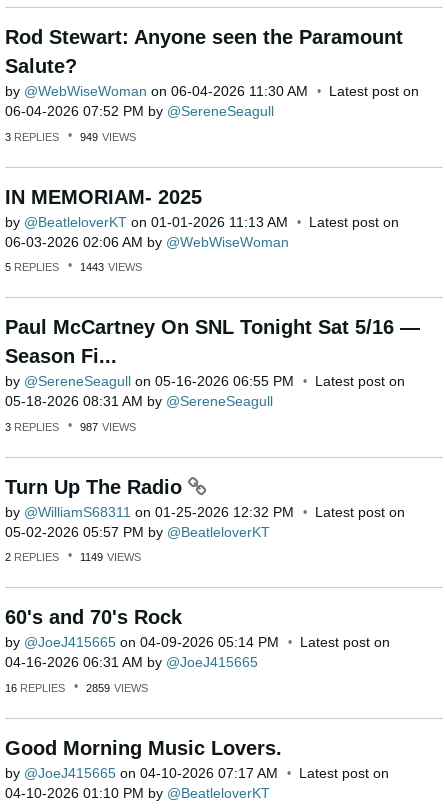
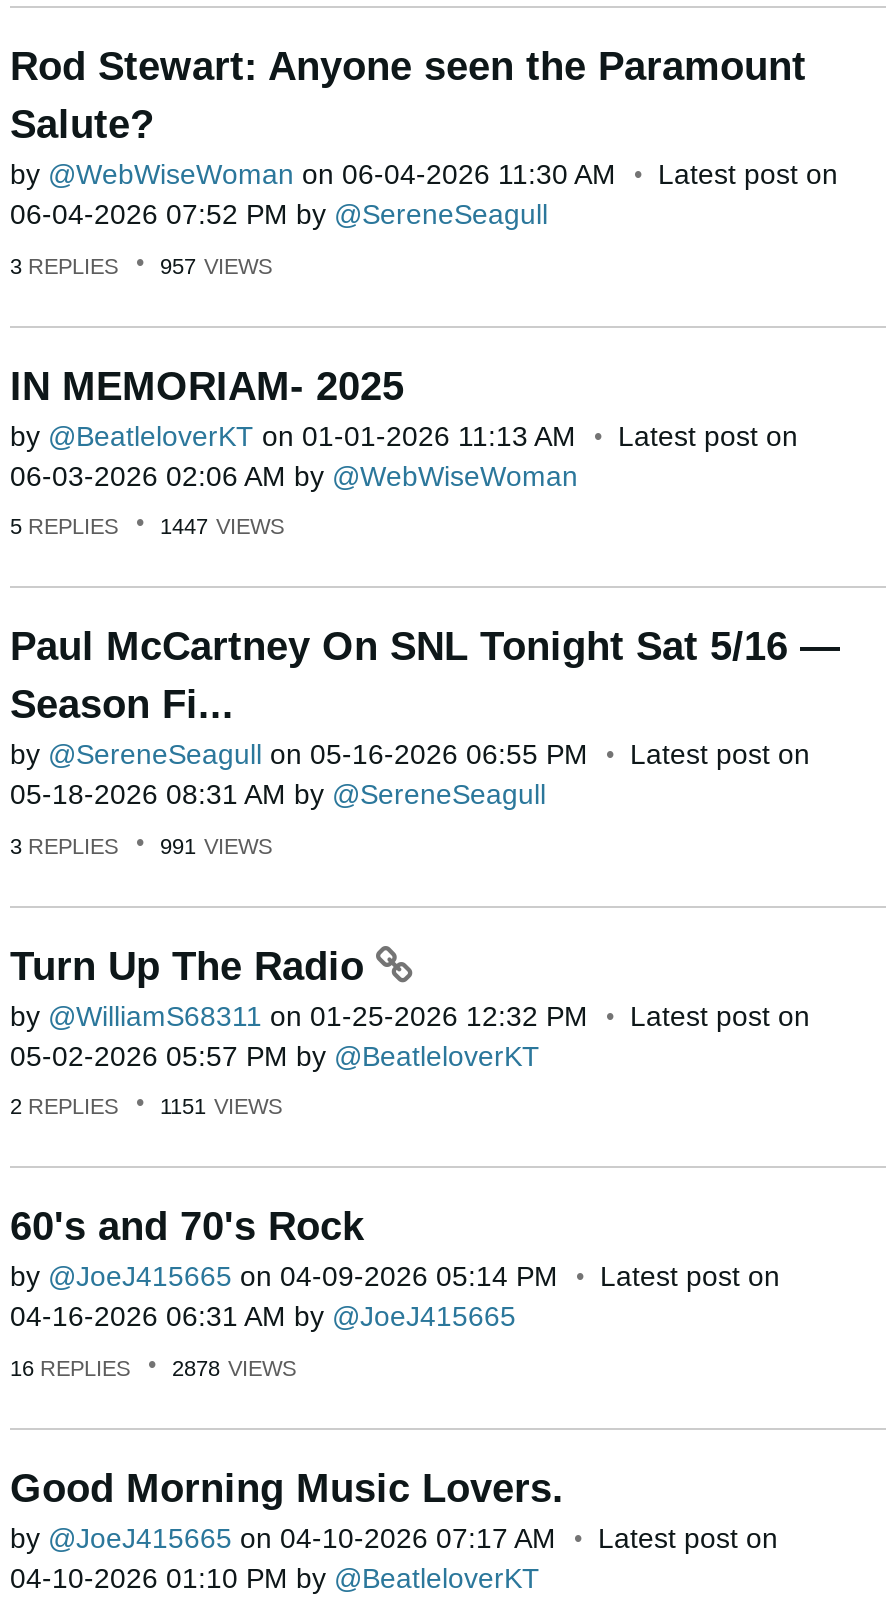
[5,131,136,143] 3 REPLIES 949 VIEWS -> [10,253,272,277] 3 REPLIES 957 VIEWS
[5,261,142,273] 5 REPLIES 1443 VIEWS -> [10,514,284,538] 5 REPLIES 1447 VIEWS
[5,421,136,433] 3 REPLIES 987 VIEWS -> [10,833,272,857] 3 REPLIES 991 VIEWS
[5,551,141,563] 2 REPLIES 1149 VIEWS -> [10,1094,282,1118] 2 REPLIES 1151 VIEWS
[5,682,148,694] 16 REPLIES 2859 VIEWS -> [10,1355,296,1379] 16 REPLIES 2878 VIEWS

